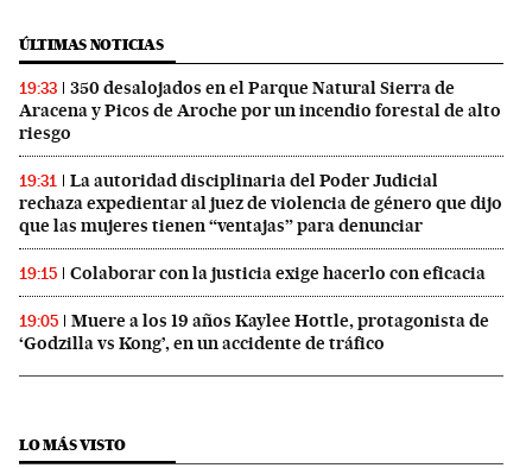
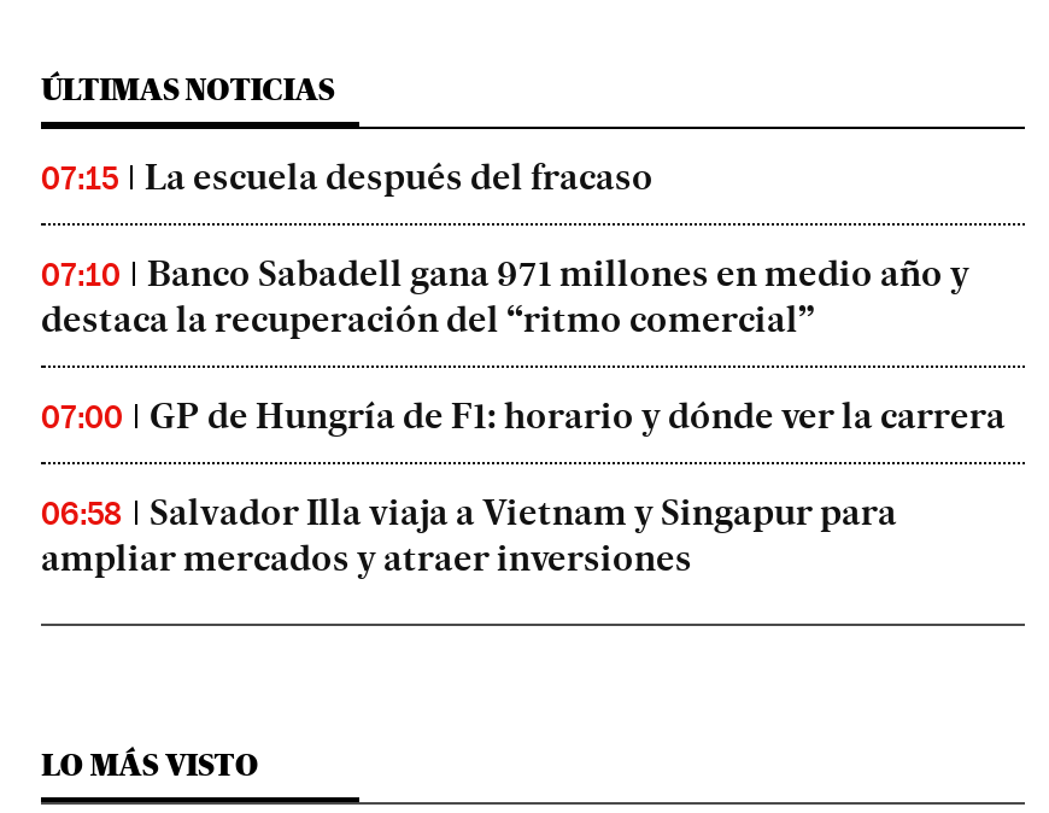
[19,77,501,144] 19:33 | 350 desalojados en el Parque Natural Sierra de | Aracena y Picos de Aroche por un incendio forestal de alto | riesgo -> [41,156,654,199] 07:15 | La escuela después del fracaso
[19,170,502,236] 19:31 | La autoridad disciplinaria del Poder Judicial | rechaza expedientar al juez de violencia de género que dijo | que las mujeres tienen “ventajas” para denunciar -> [41,252,969,341] 07:10 | Banco Sabadell gana 971 millones en medio año y | destaca la recuperación del “ritmo comercial”
[19,263,486,284] 19:15 | Colaborar con la justicia exige hacerlo con eficacia -> [41,394,1006,438] 07:00 | GP de Hungría de F1: horario y dónde ver la carrera
[19,310,489,354] 19:05 | Muere a los 19 años Kaylee Hottle, protagonista de | ‘Godzilla vs Kong’, en un accidente de tráfico -> [41,491,897,580] 06:58 | Salvador Illa viaja a Vietnam y Singapur para | ampliar mercados y atraer inversiones

